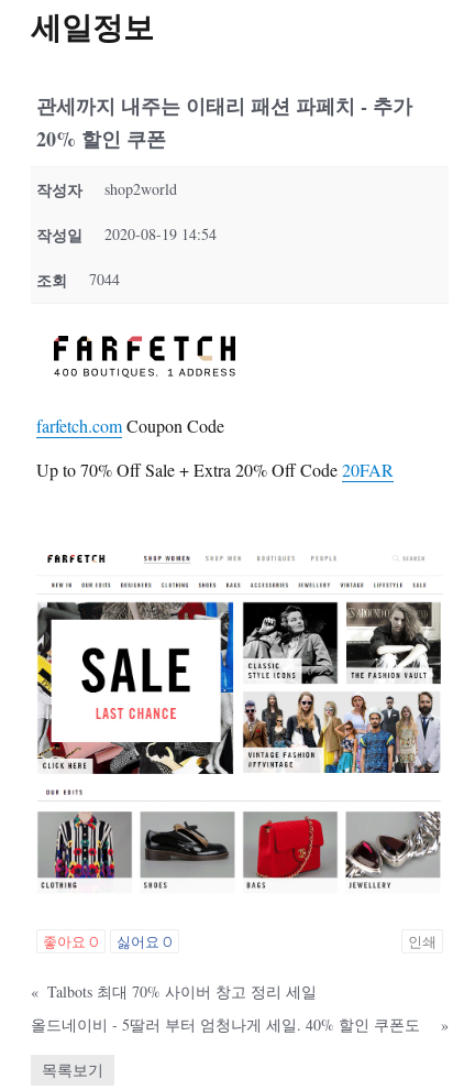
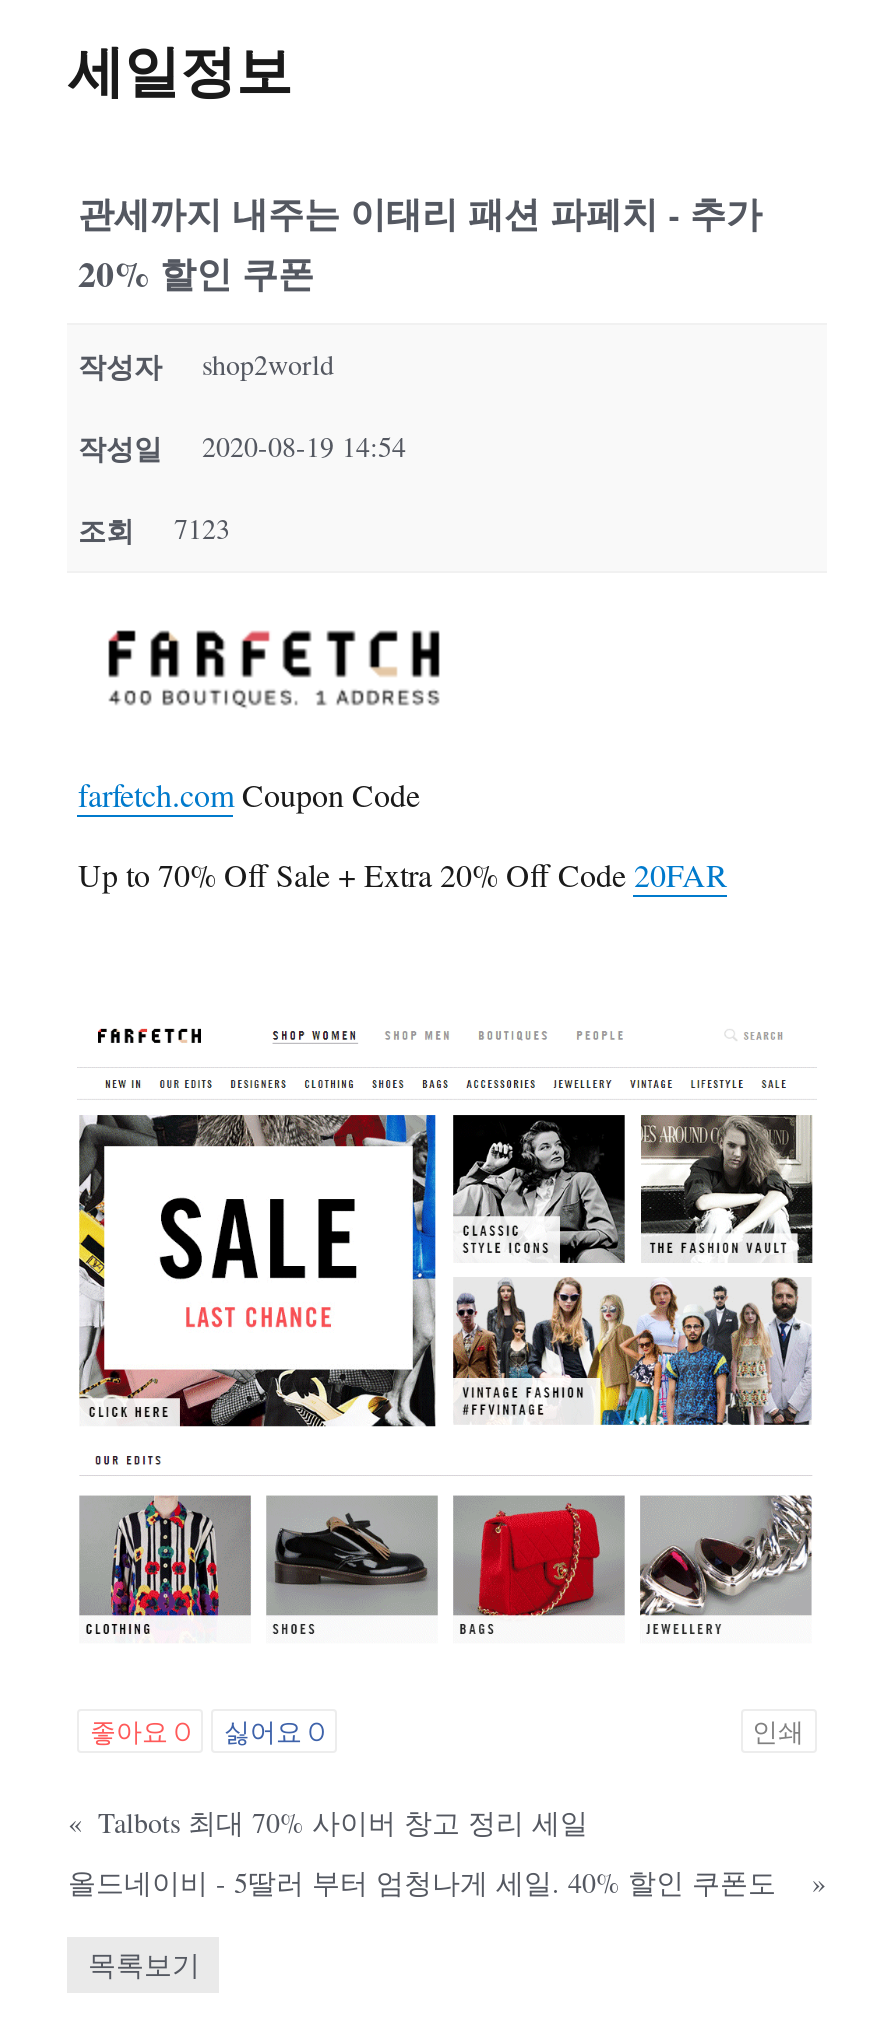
[37,269,120,292] 조회 7044 -> [78,509,230,551] 조회 7123

